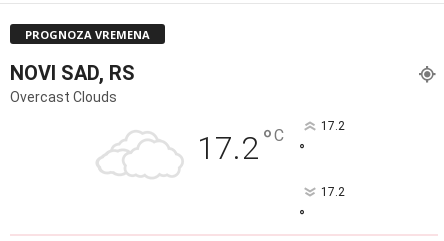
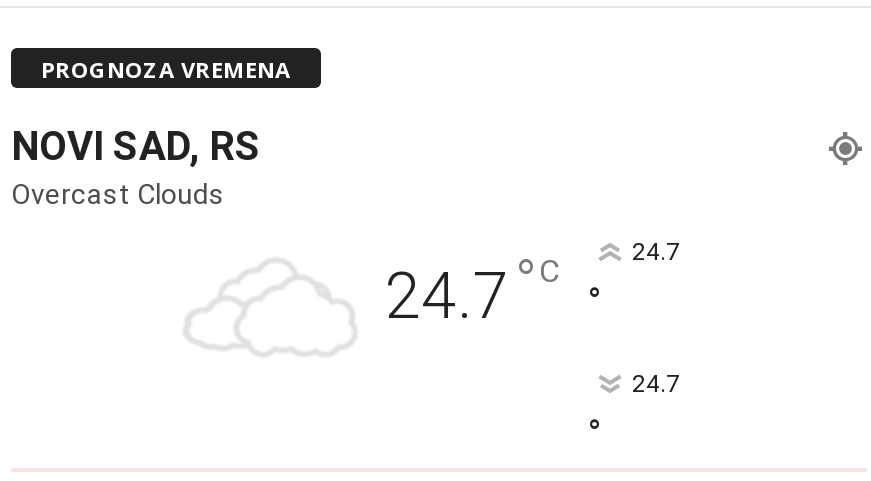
[197,123,284,167] 17.2 °C -> [385,246,559,334] 24.7 °C
[320,119,344,133] 17.2 -> [632,238,680,266] 24.7
[320,185,344,199] 17.2 -> [632,370,680,398] 24.7

